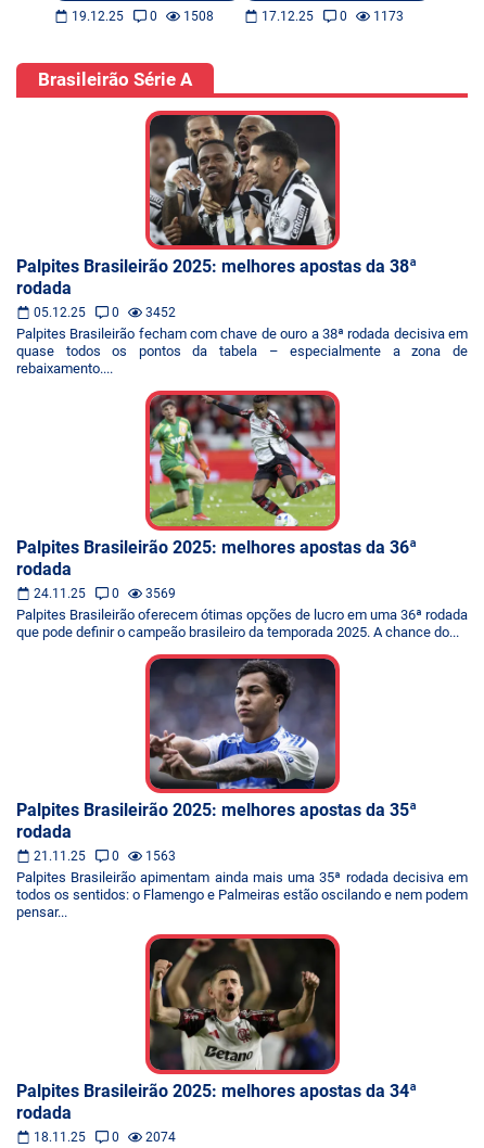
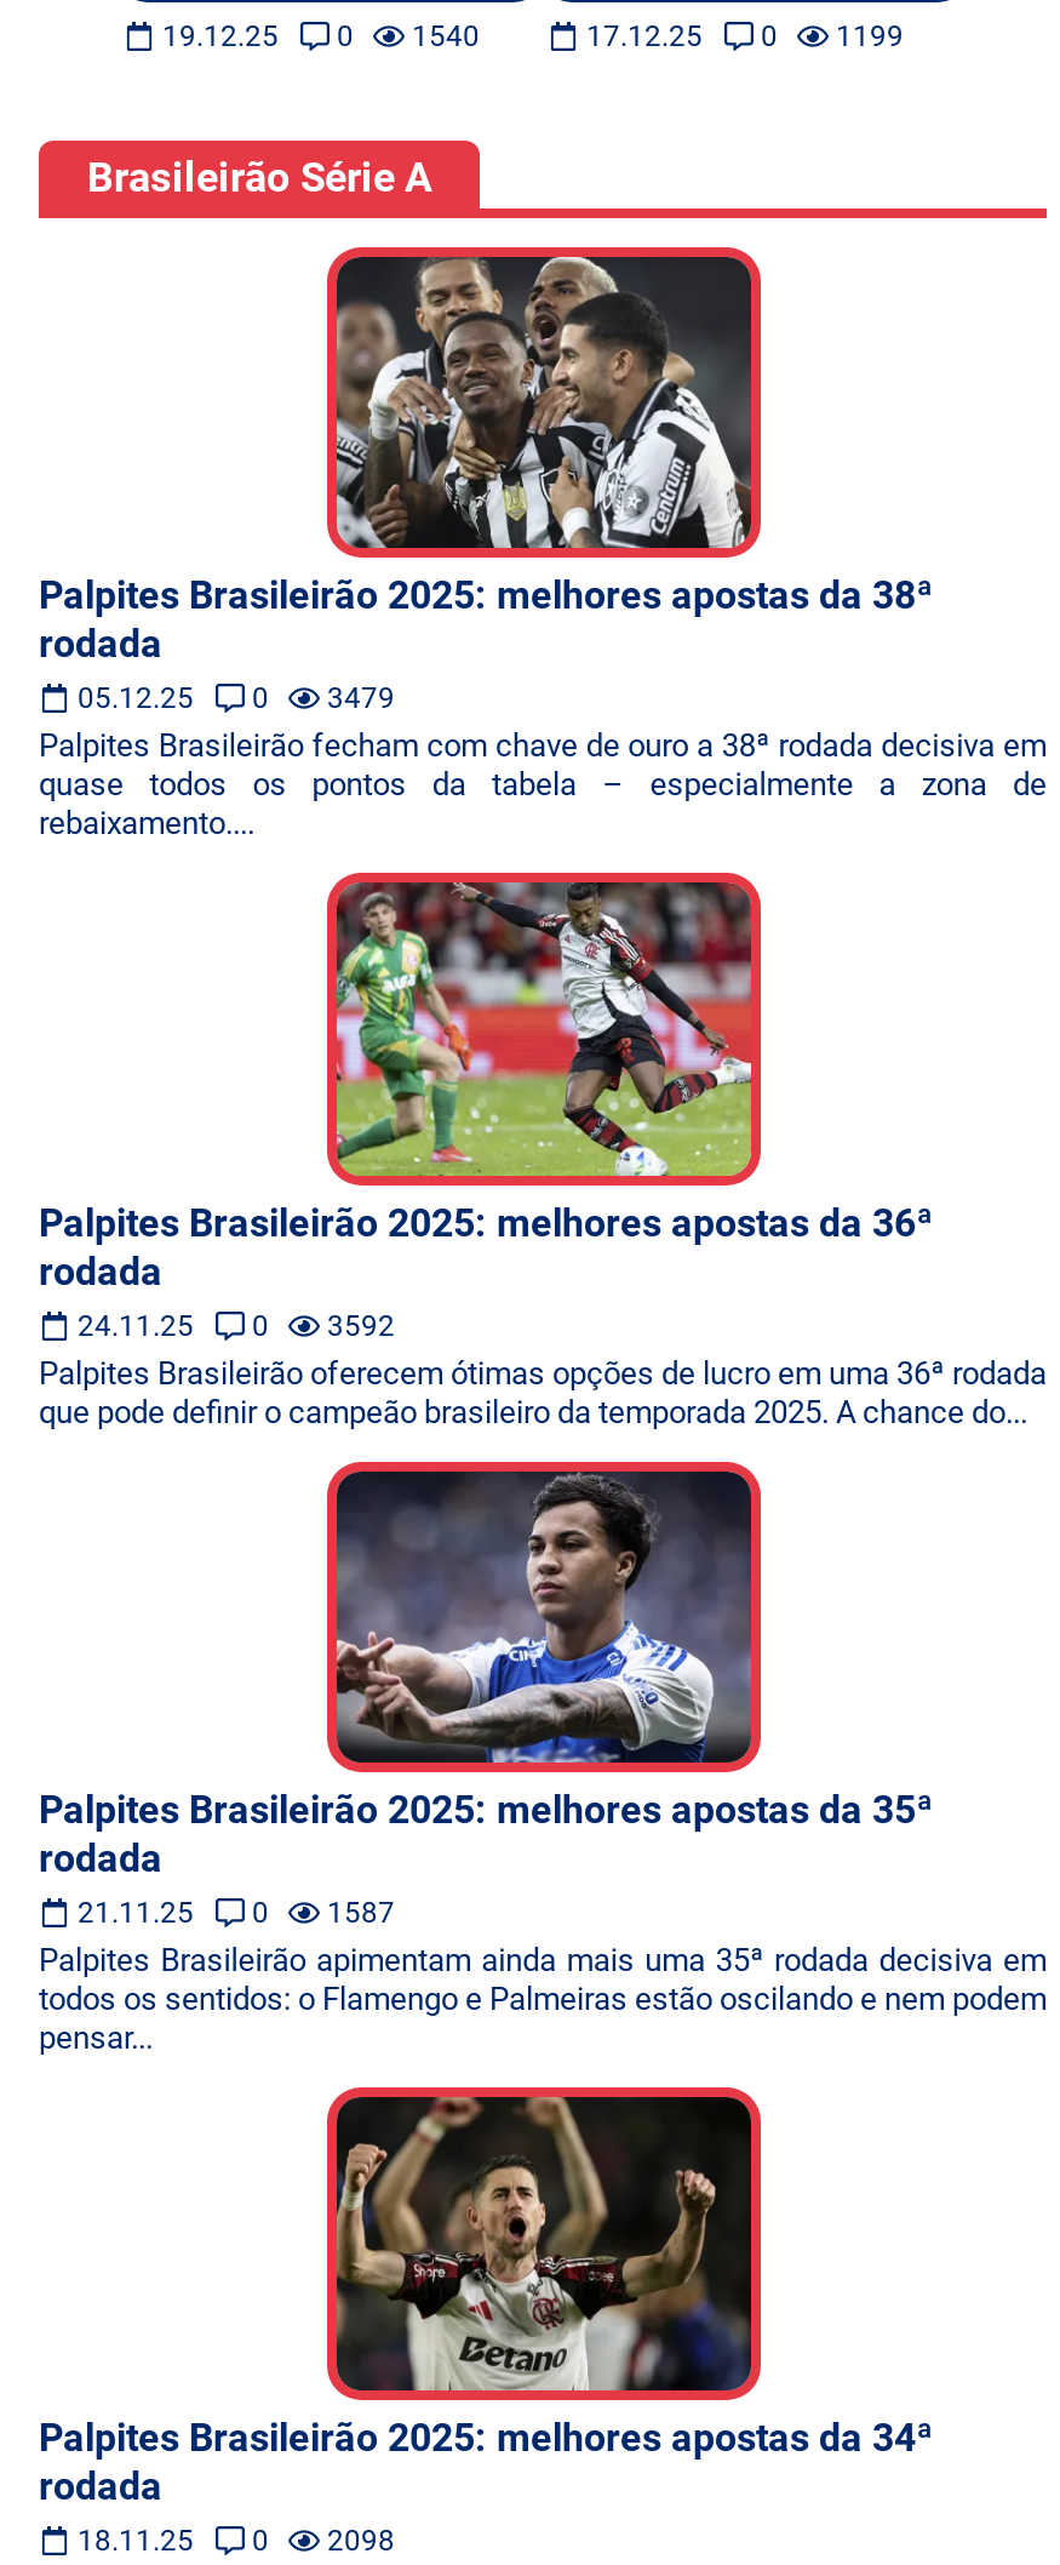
[72,8,214,24] 19.12.25 0 1508 -> [162,19,480,53] 19.12.25 0 1540
[262,8,404,24] 17.12.25 0 1173 -> [586,19,904,53] 17.12.25 0 1199
[34,305,176,320] 05.12.25 0 3452 -> [78,682,395,716] 05.12.25 0 3479
[34,586,176,601] 24.11.25 0 3569 -> [78,1309,395,1343] 24.11.25 0 3592
[34,849,176,864] 21.11.25 0 1563 -> [78,1897,395,1931] 21.11.25 0 1587
[34,1130,176,1145] 18.11.25 0 2074 -> [78,2524,395,2558] 18.11.25 0 2098

